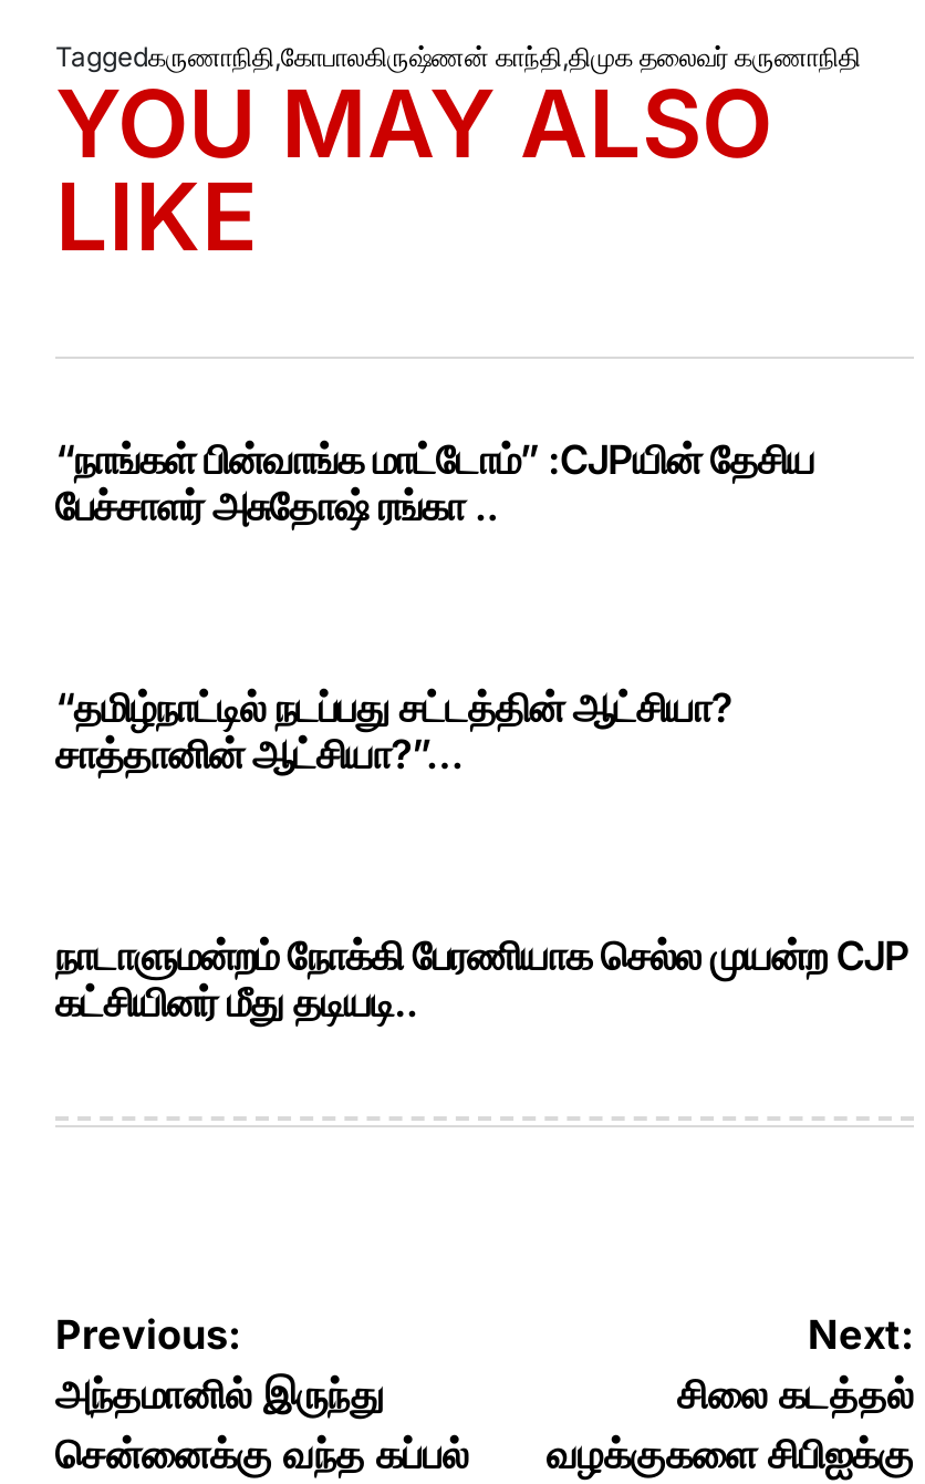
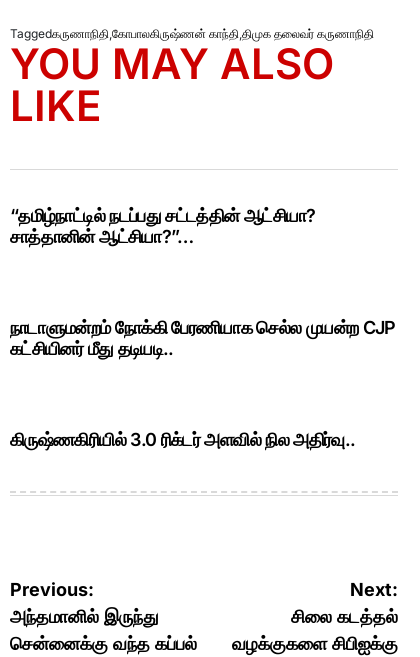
[55,436,815,529] “நாங்கள் பின்வாங்க மாட்டோம்” :CJPயின் தேசிய | பேச்சாளர் அசுதோஷ் ரங்கா .. -> none
moved [55,684,909,979] -> [10,205,396,338]: “தமிழ்நாட்டில் நடப்பது சட்டத்தின் ஆட்சியா? | சாத்தானின் ஆட்சியா?”… | நாடாளுமன்றம் நோக்கி பேரணியாக செல்ல முயன்ற CJP
none -> [10,429,355,450] கிருஷ்ணகிரியில் 3.0 ரிக்டர் அளவில் நில அதிர்வு..

